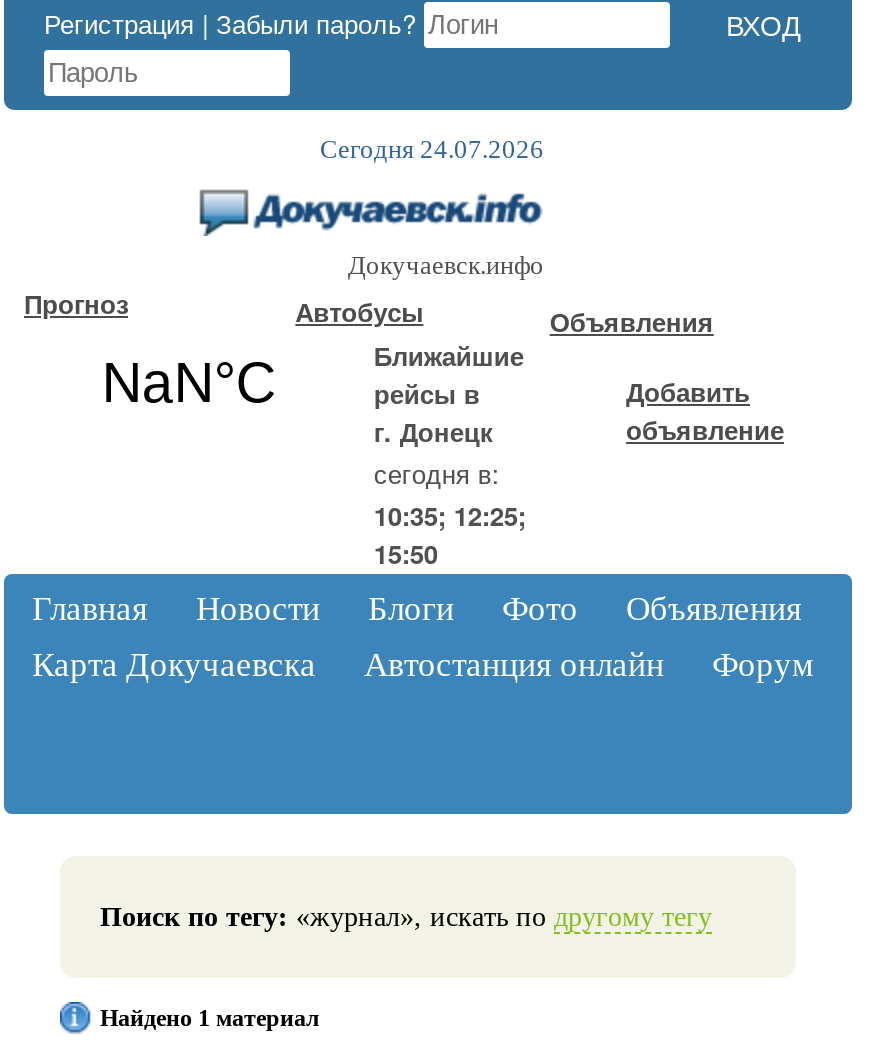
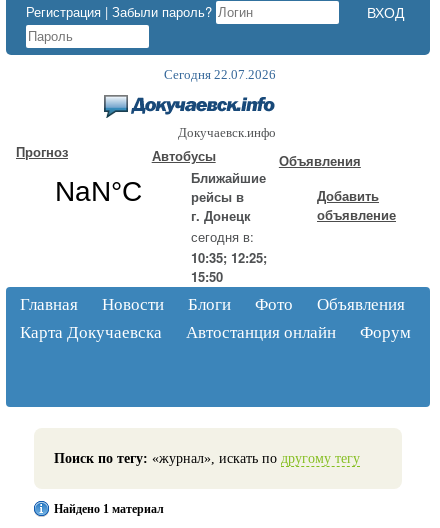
[320,134,544,164] Сегодня 24.07.2026 -> [164,67,276,82] Сегодня 22.07.2026

